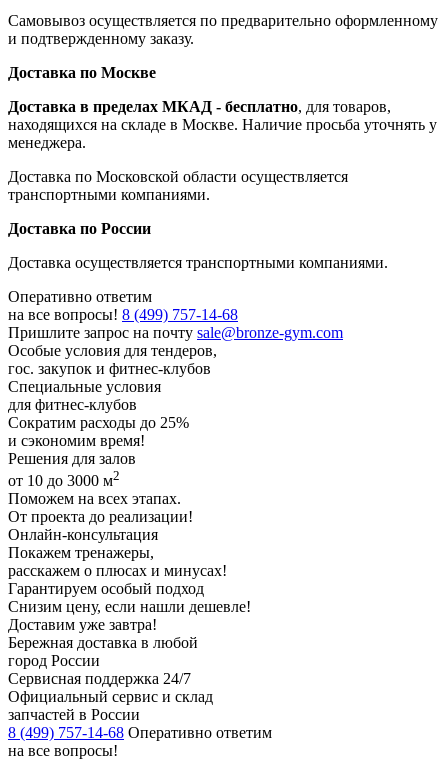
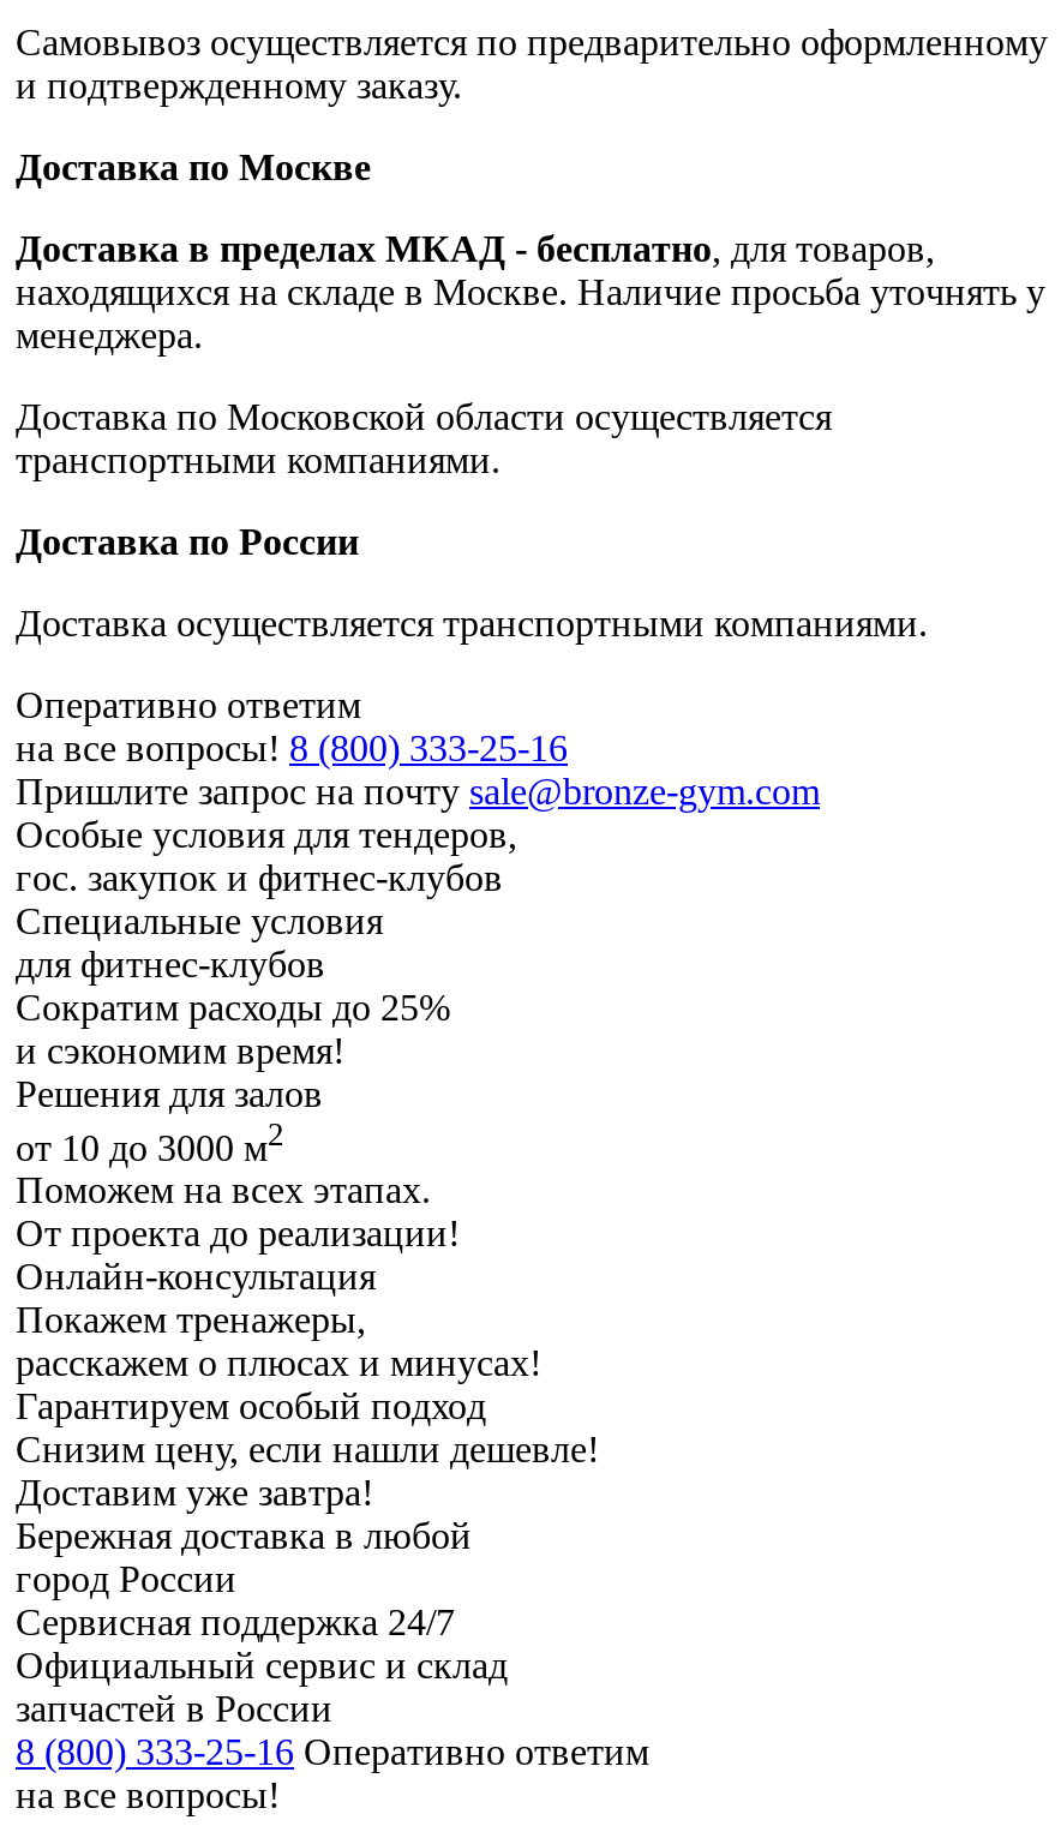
[8,306,238,323] на все вопросы! 8 (499) 757-14-68 -> [16,727,568,768] на все вопросы! 8 (800) 333-25-16
[8,724,272,741] 8 (499) 757-14-68 Оперативно ответим -> [16,1732,649,1772] 8 (800) 333-25-16 Оперативно ответим

